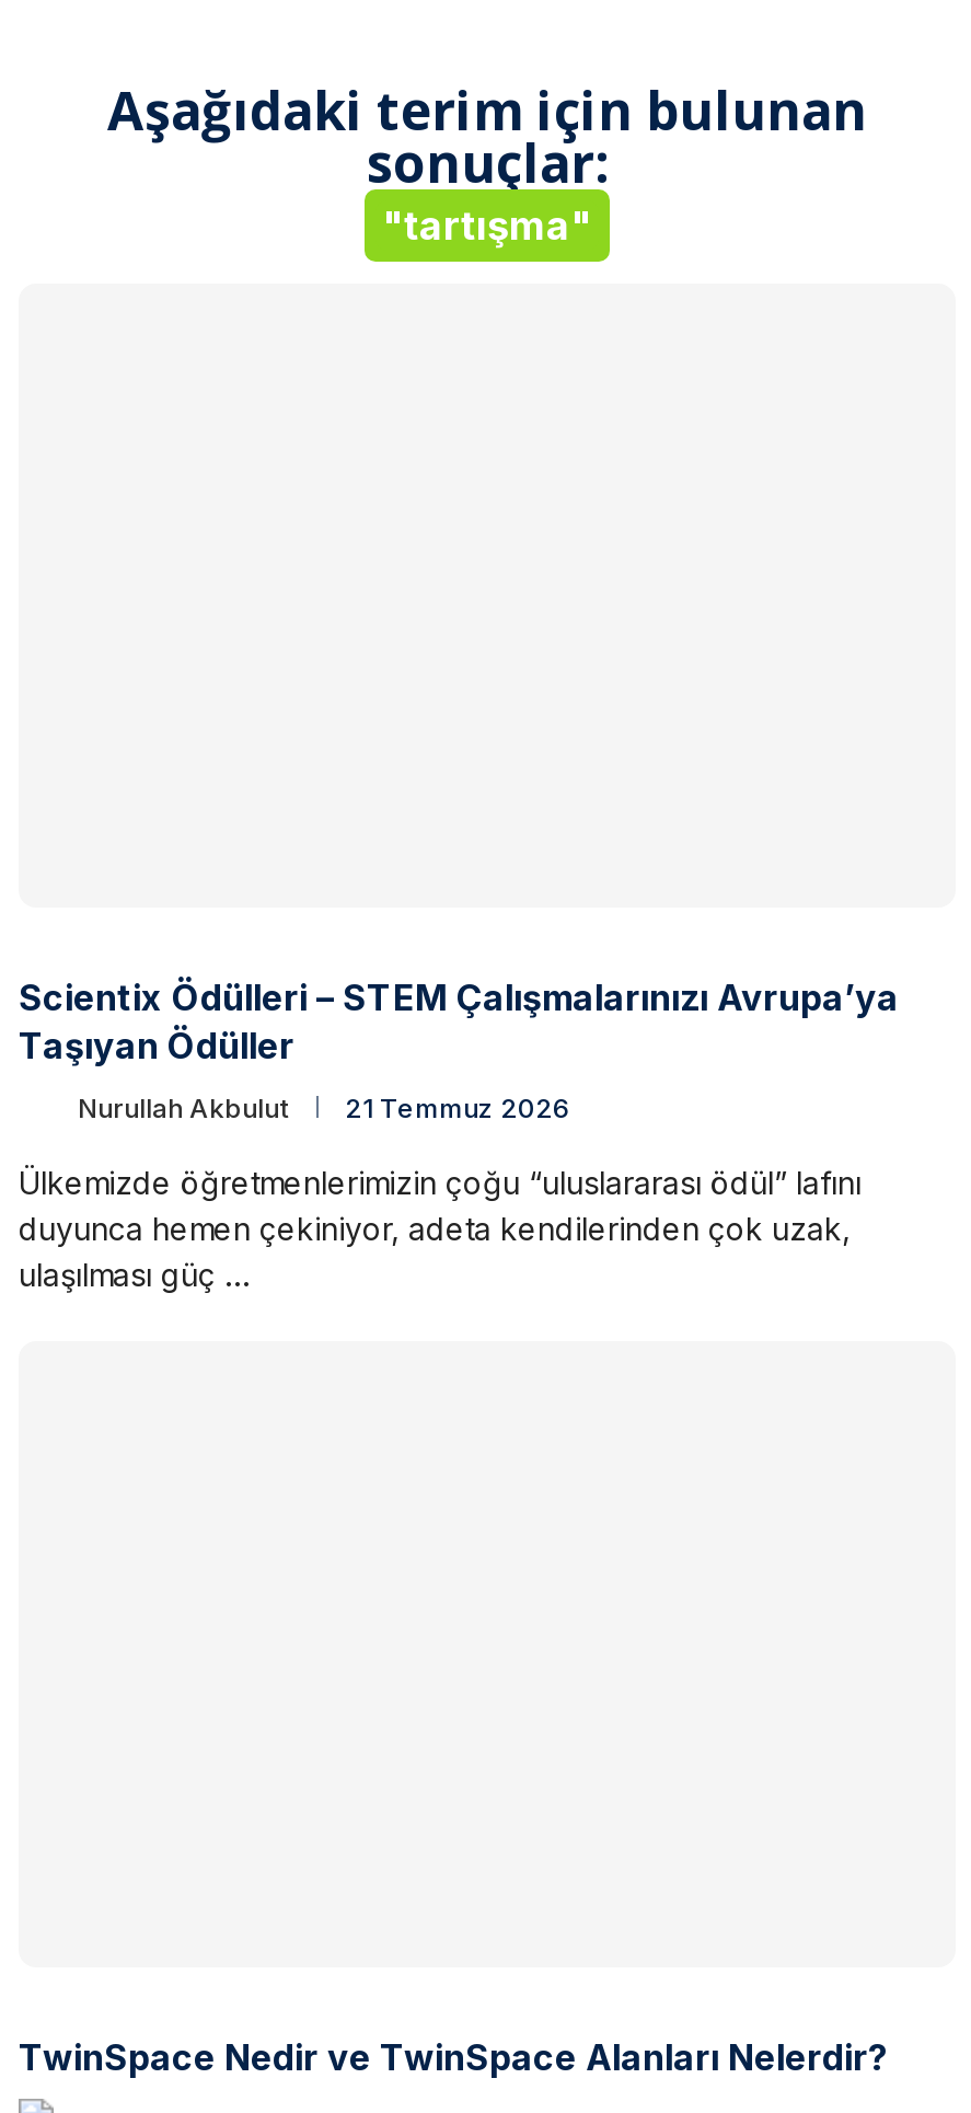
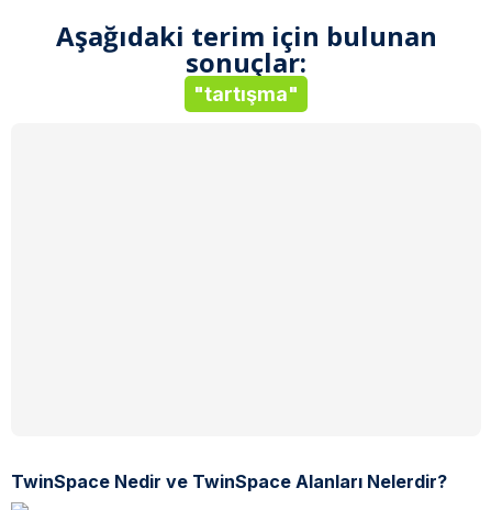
[19,976,899,1294] Scientix Ödülleri – STEM Çalışmalarınızı Avrupa’ya | Taşıyan Ödüller | Nurullah Akbulut | 21 Temmuz 2026 | Ülkemizde öğretmenlerimizin çoğu “uluslararası ödül” lafını | duyunca hemen çekiniyor, adeta kendilerinden çok uzak, | ulaşılması güç … -> none

